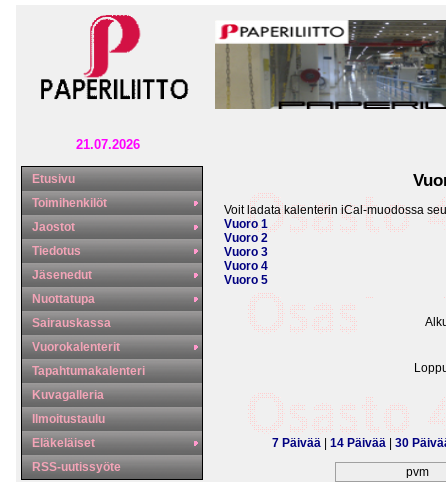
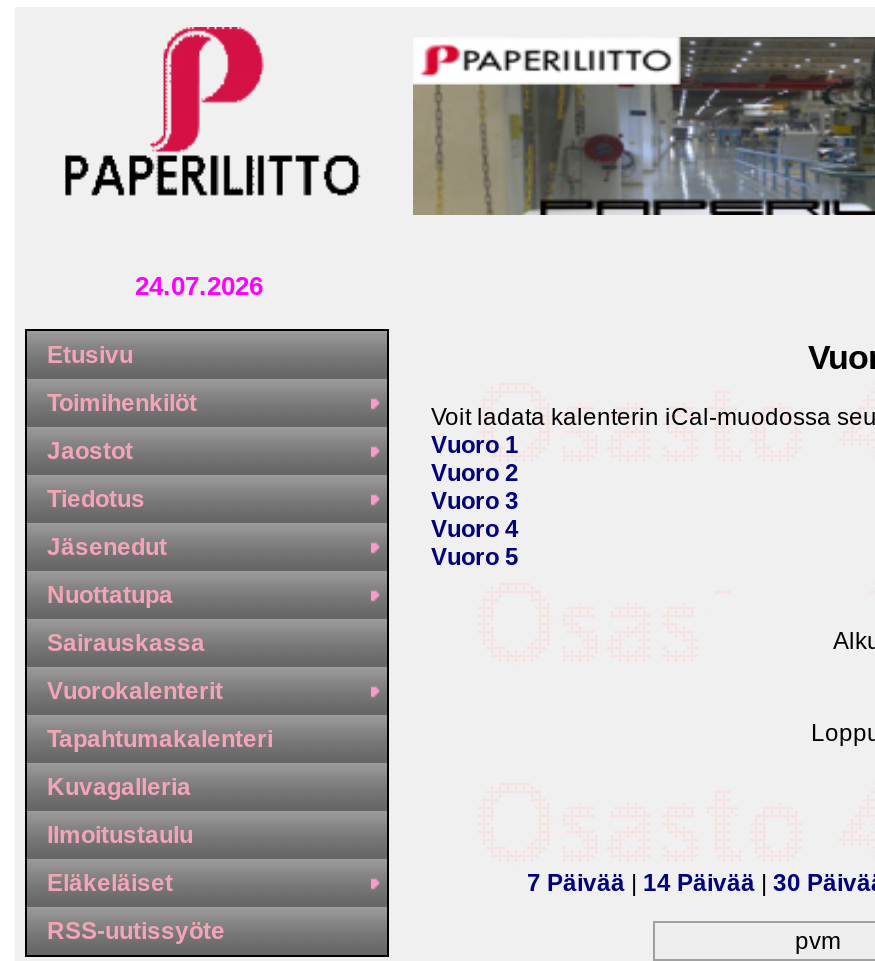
[76,137,148,152] 21.07.2026 -> [135,271,279,301] 24.07.2026

